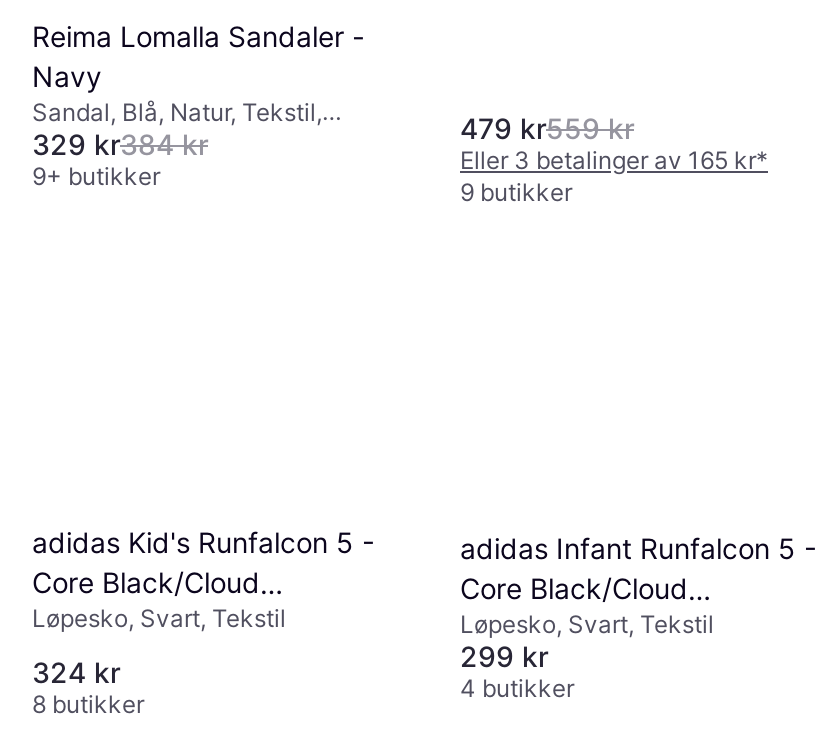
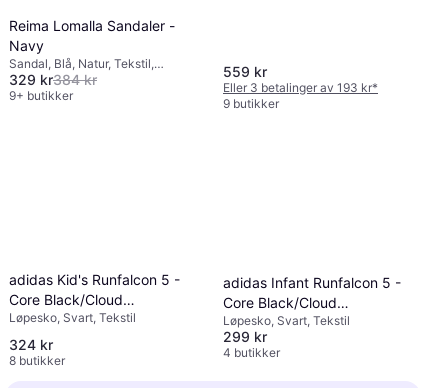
[460,110,768,174] 479 kr559 kr | Eller 3 betalinger av 165 kr* -> [223,63,378,95] 559 kr | Eller 3 betalinger av 193 kr*

